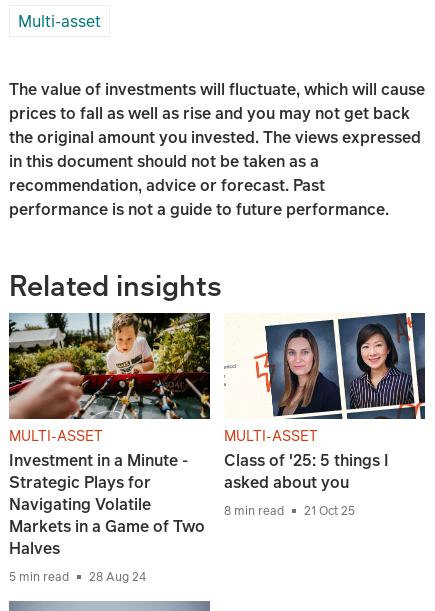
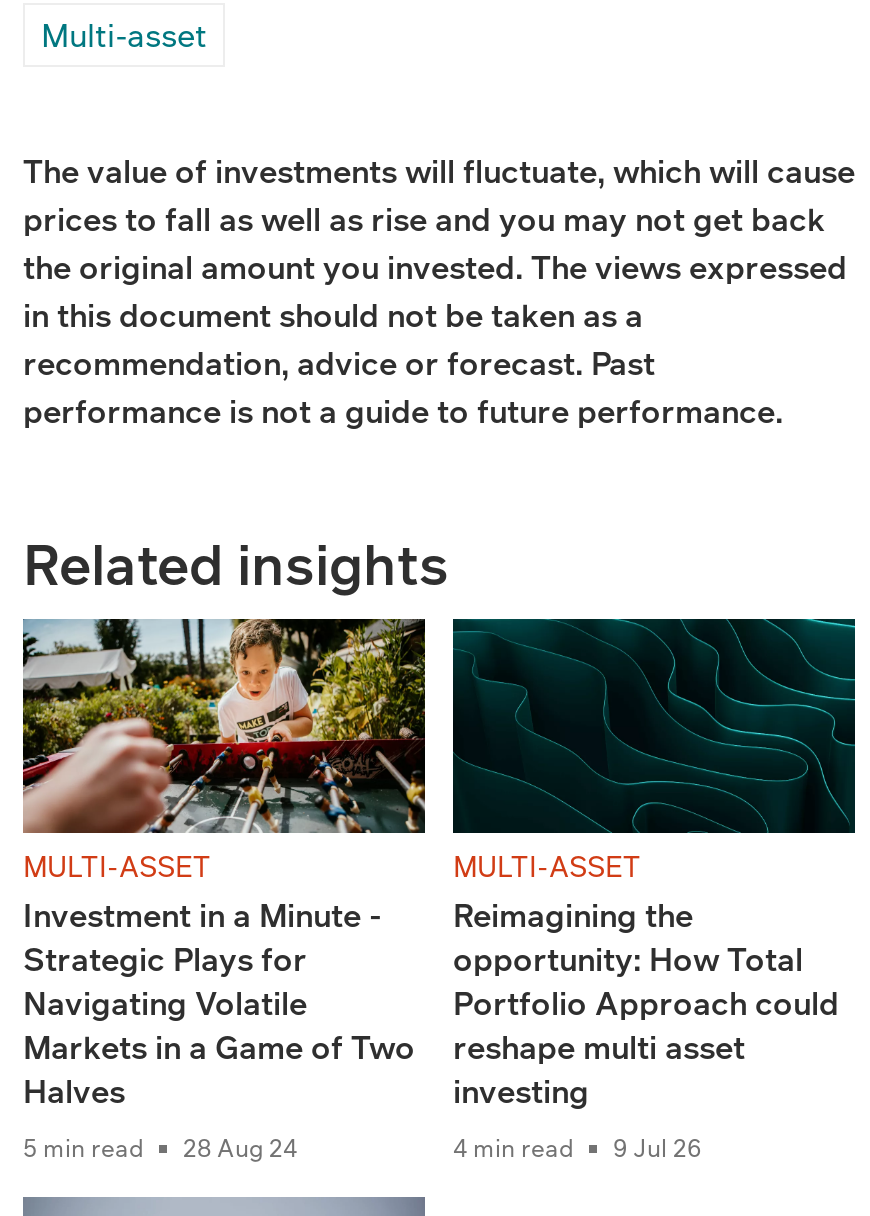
[224,312,426,519] [image] | Class of '25: 5 things I | asked about you | 8 min read | 21 Oct 25 -> [451,616,857,1164] [image] | Reimagining the | opportunity: How Total | Portfolio Approach could | reshape multi asset | investing | 4 min read | 9 Jul 26

